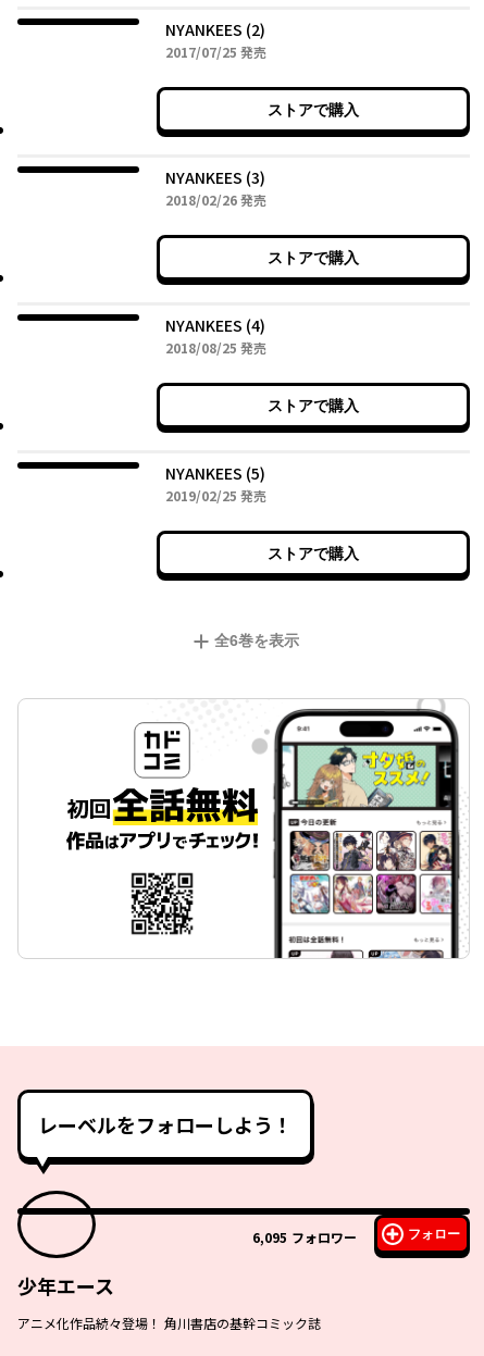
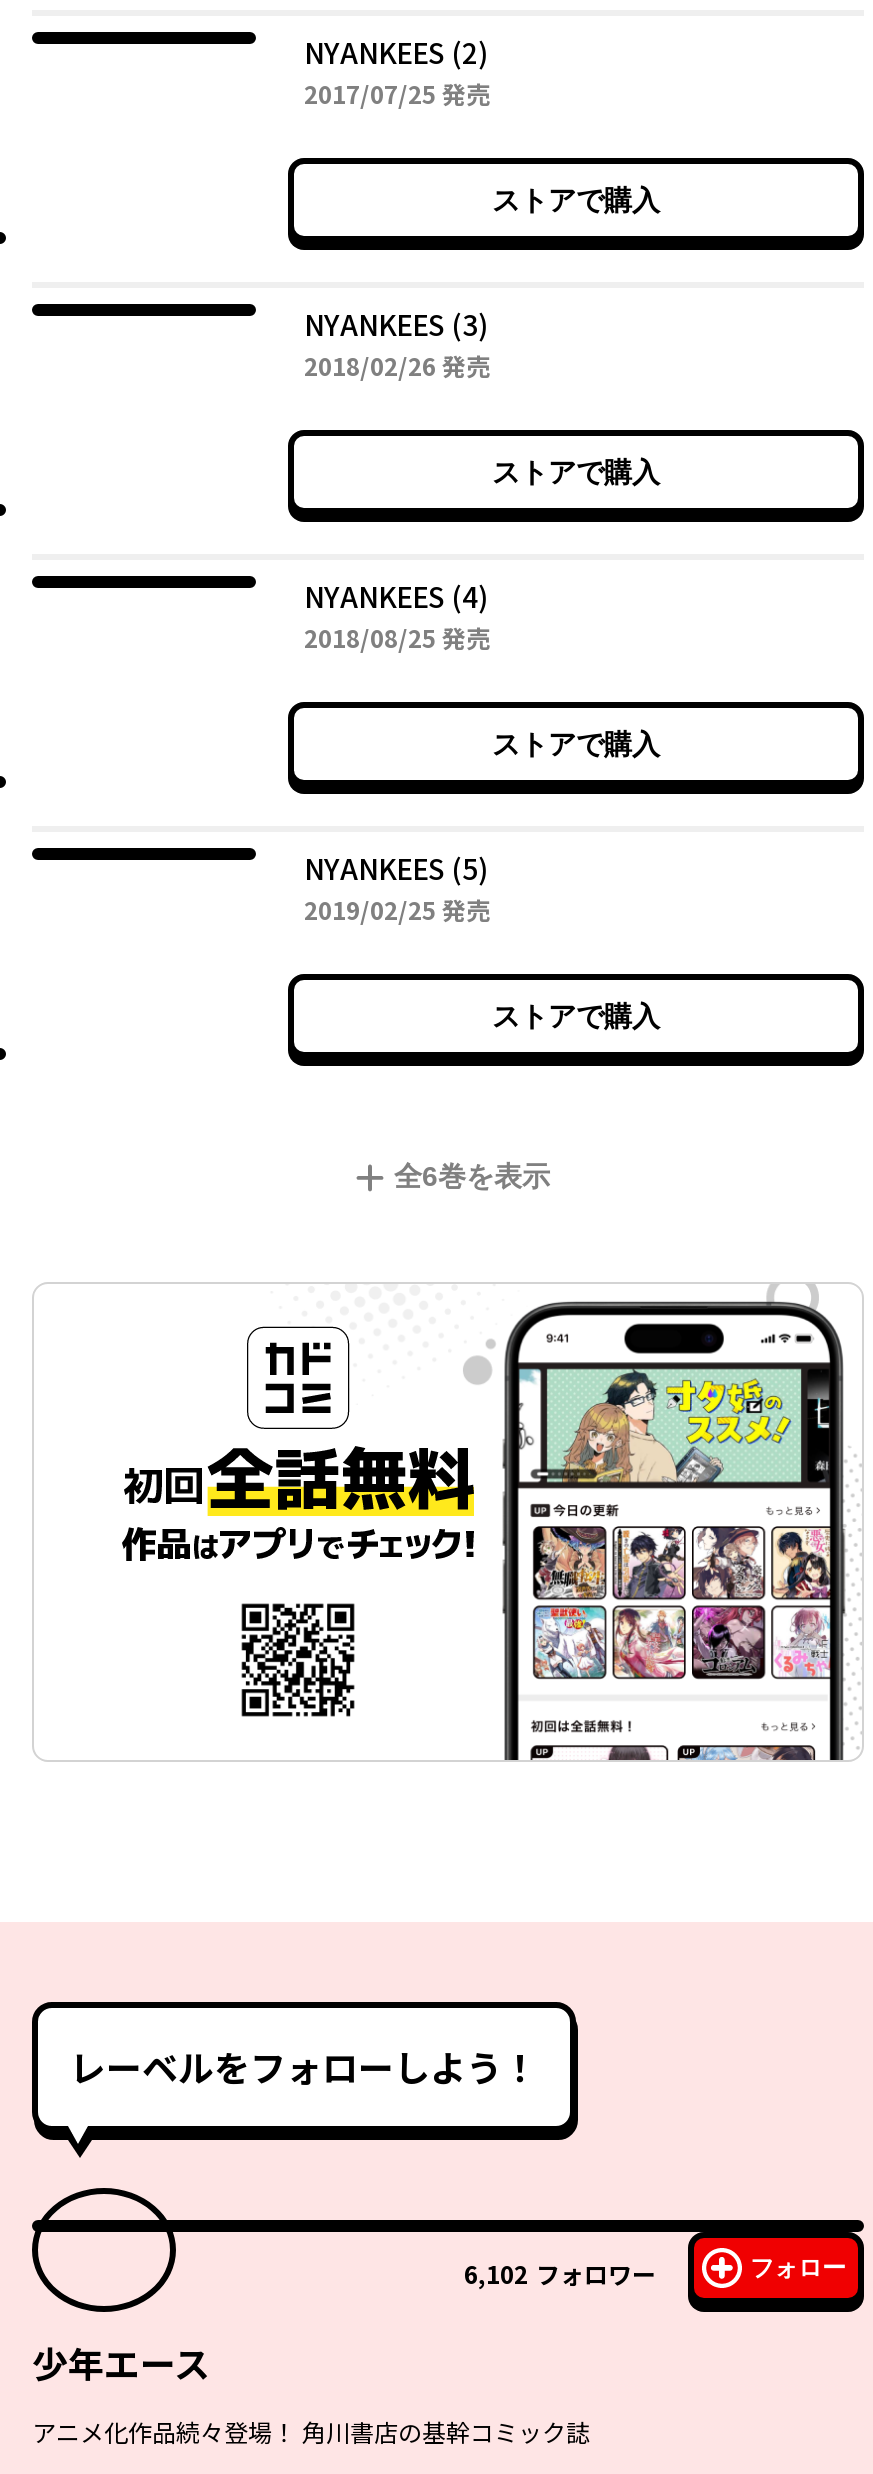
[252,1227,357,1246] 6,095 フォロワー -> [464,2255,656,2289] 6,102 フォロワー

